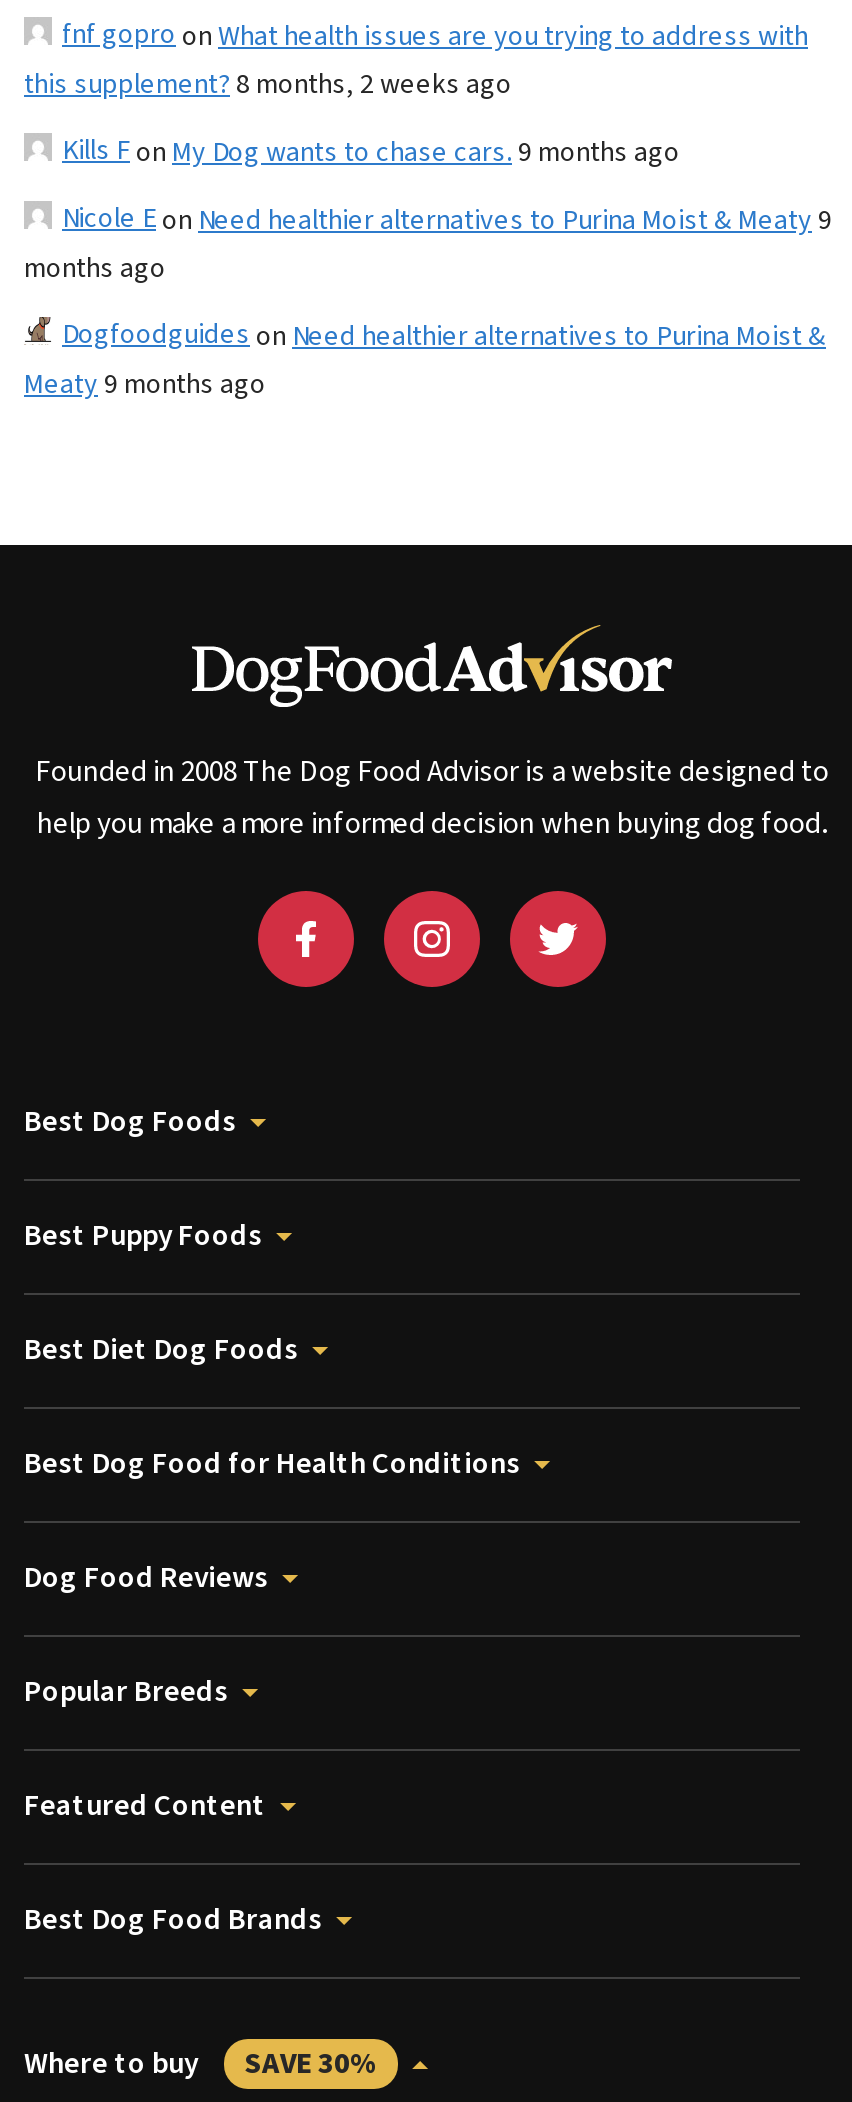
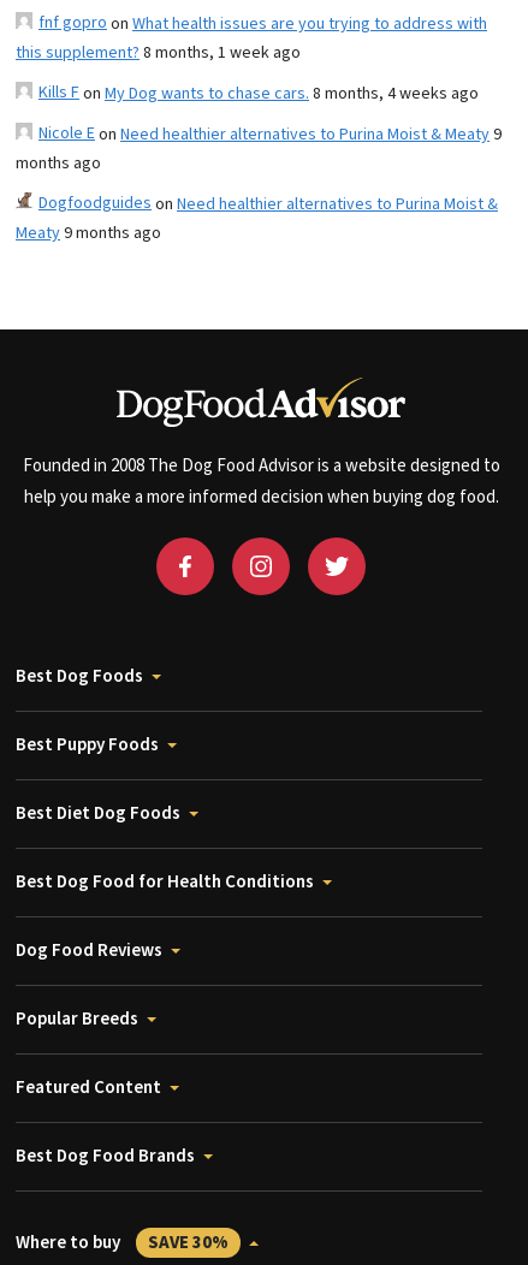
[24,64,512,104] this supplement? 8 months, 2 weeks ago -> [16,41,301,65] this supplement? 8 months, 1 week ago
[62,130,680,172] Kills Fon My Dog wants to chase cars. 9 months ago -> [38,80,479,105] Kills Fon My Dog wants to chase cars. 8 months, 4 weeks ago

